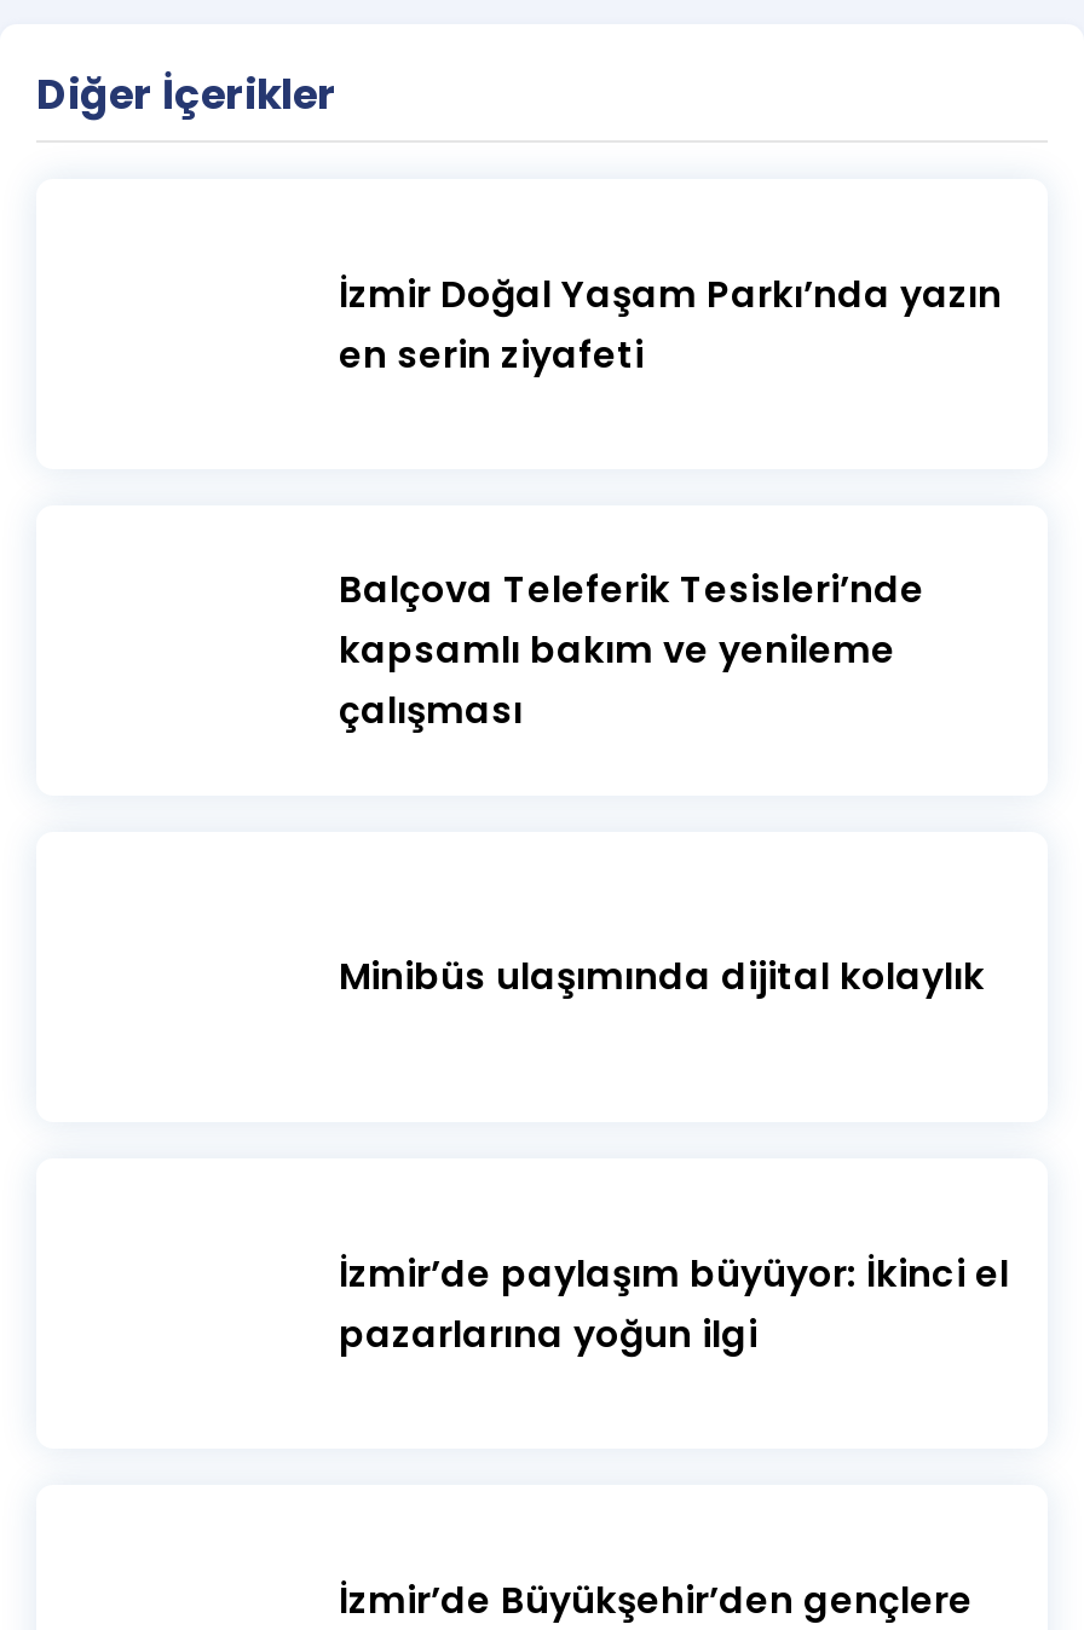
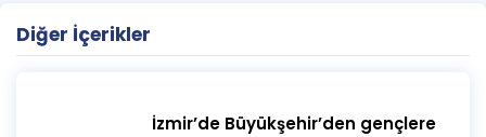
[339,268,1002,380] İzmir Doğal Yaşam Parkı’nda yazın | en serin ziyafeti -> none
[339,563,924,735] Balçova Teleferik Tesisleri’nde | kapsamlı bakım ve yenileme | çalışması -> none
[339,950,985,1001] Minibüs ulaşımında dijital kolaylık -> none
[339,1248,1009,1359] İzmir’de paylaşım büyüyor: İkinci el | pazarlarına yoğun ilgi -> none

